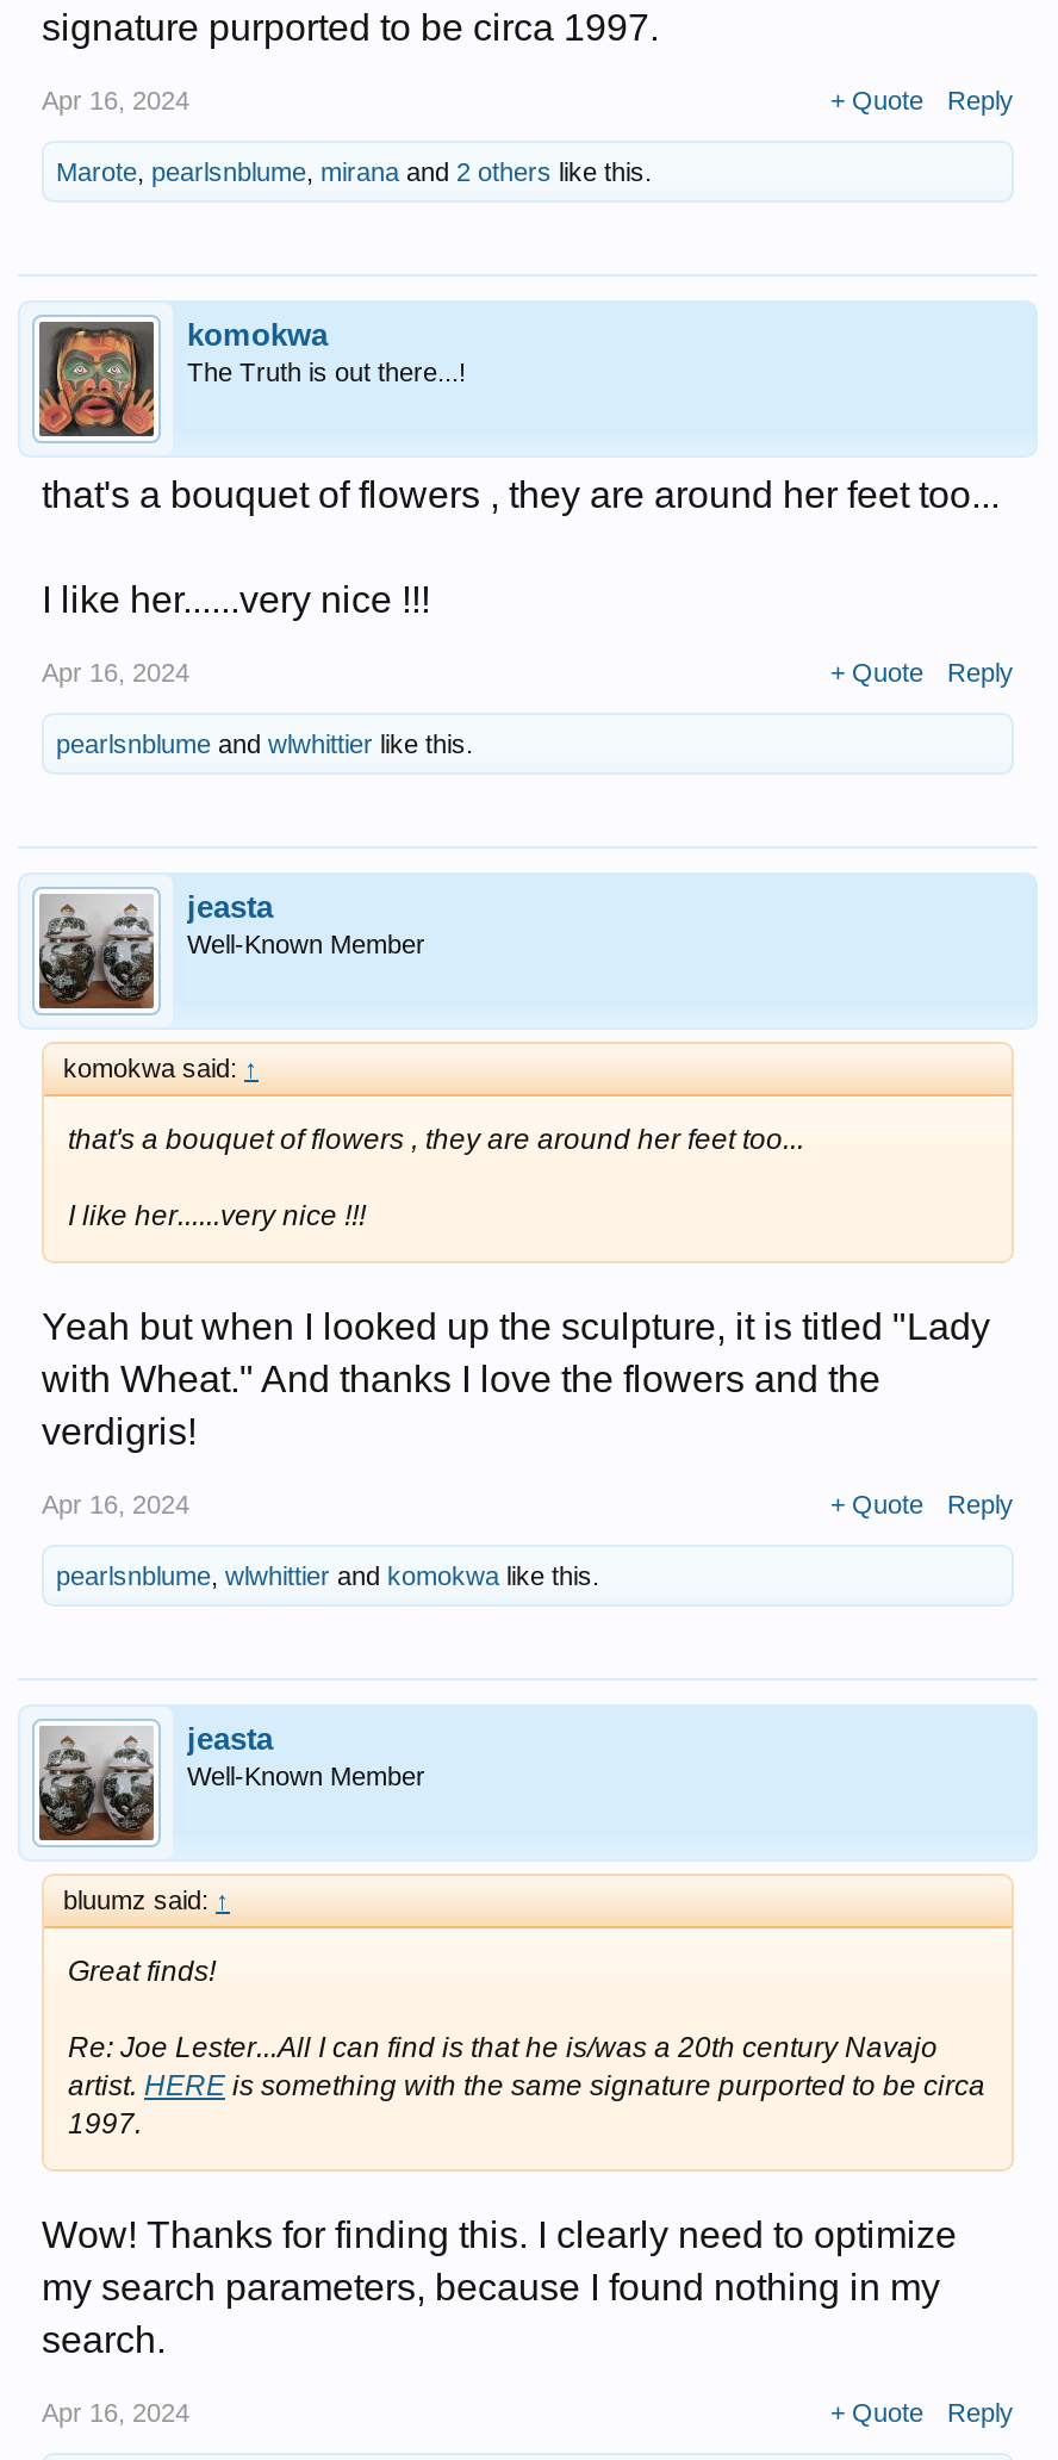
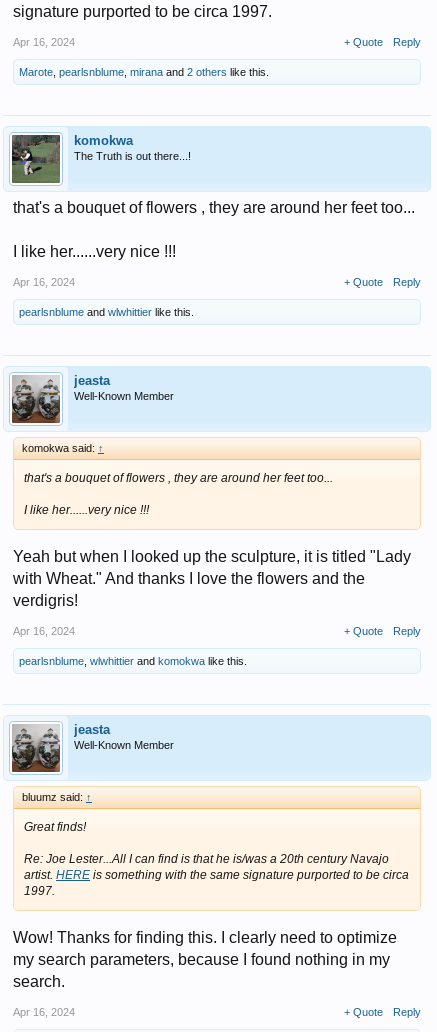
[37,322,156,436] [image] -> [11,135,61,183] [image]

